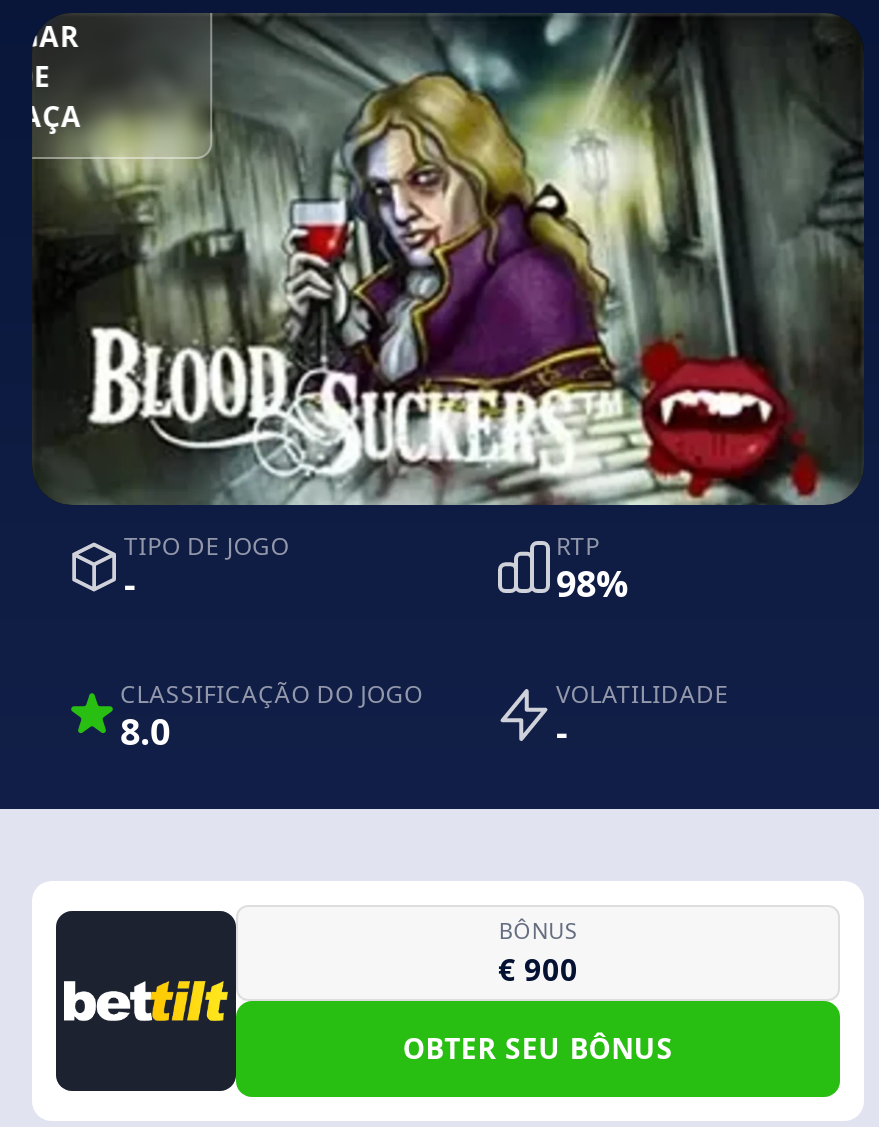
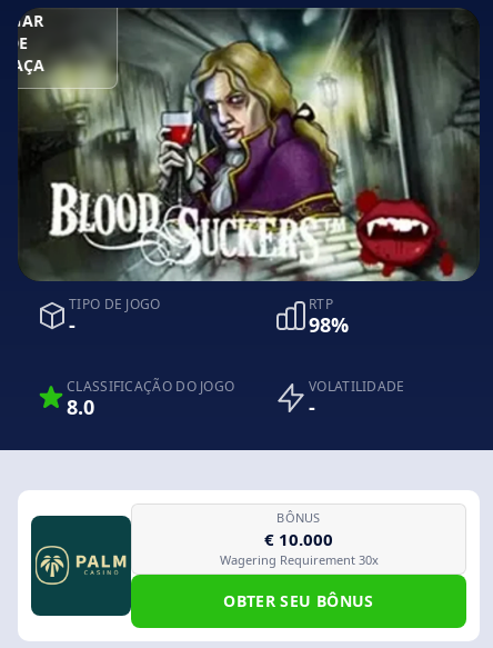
[54,909,238,1093] [image] -> [30,507,132,625] [image]
[498,949,578,989] € 900 -> [219,528,378,568] € 10.000 | Wagering Requirement 30x

